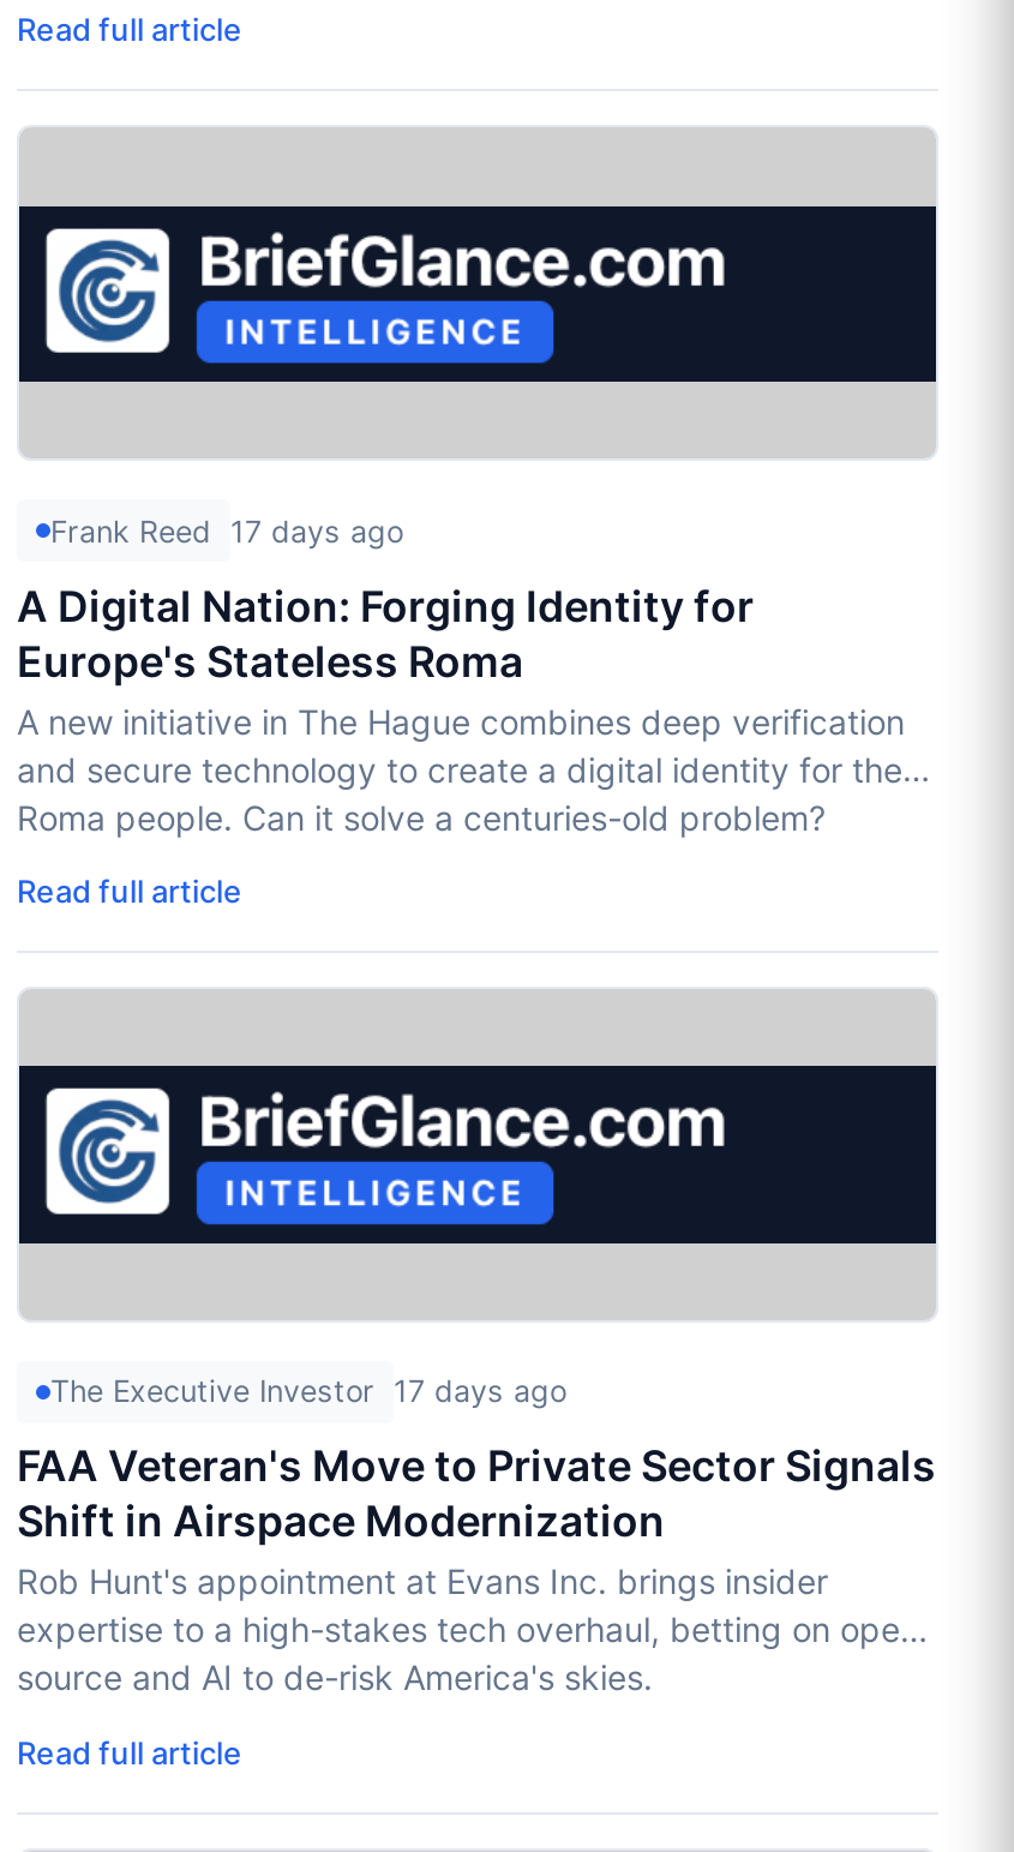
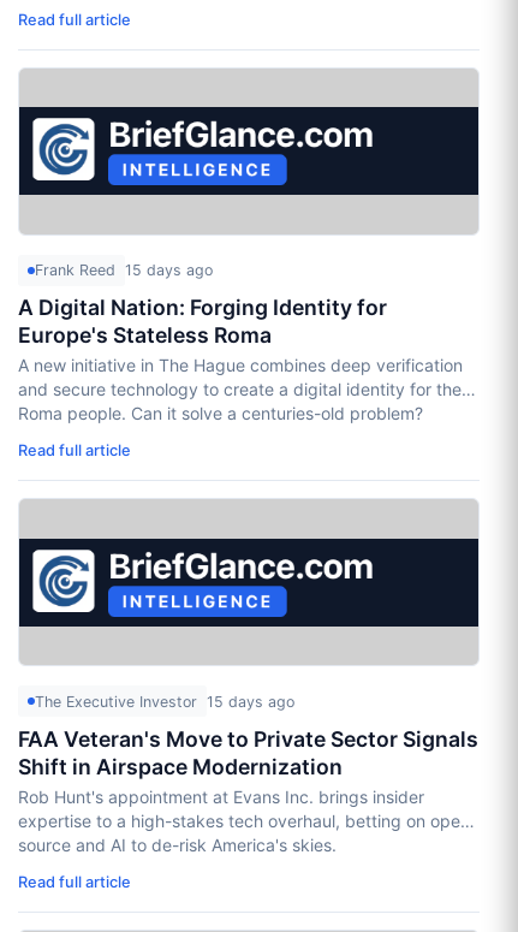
[50,513,403,549] Frank Reed 17 days ago -> [35,261,213,279] Frank Reed 15 days ago
[50,1374,566,1410] The Executive Investor 17 days ago -> [35,692,294,710] The Executive Investor 15 days ago

